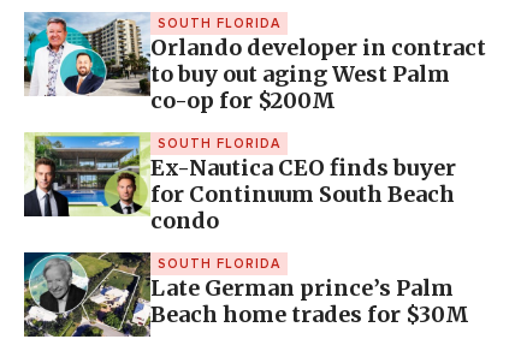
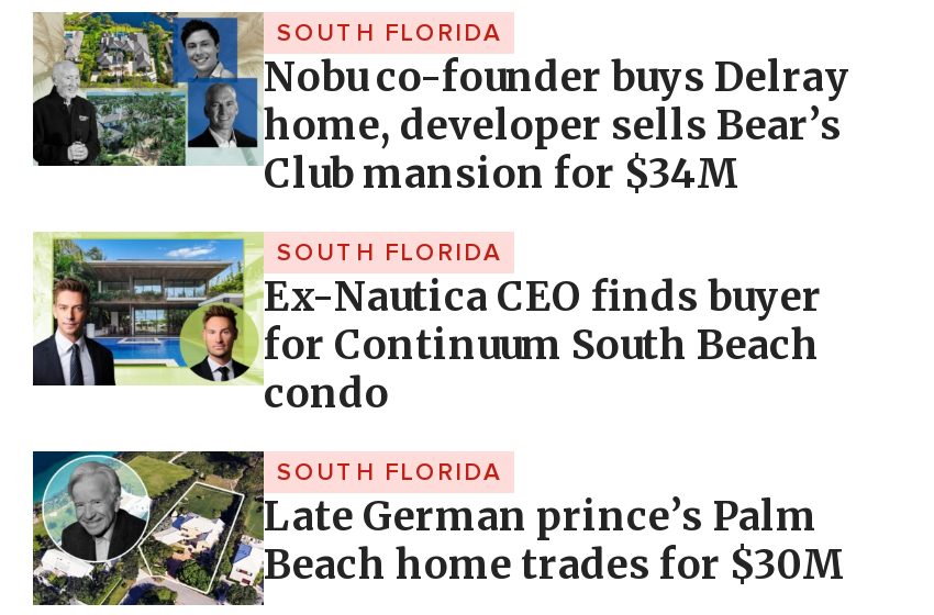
[23,11,486,114] [image] | Orlando developer in contract | to buy out aging West Palm | co-op for $200M -> [31,10,850,199] [image] | Nobu co-founder buys Delray | home, developer sells Bear’s | Club mansion for $34M

